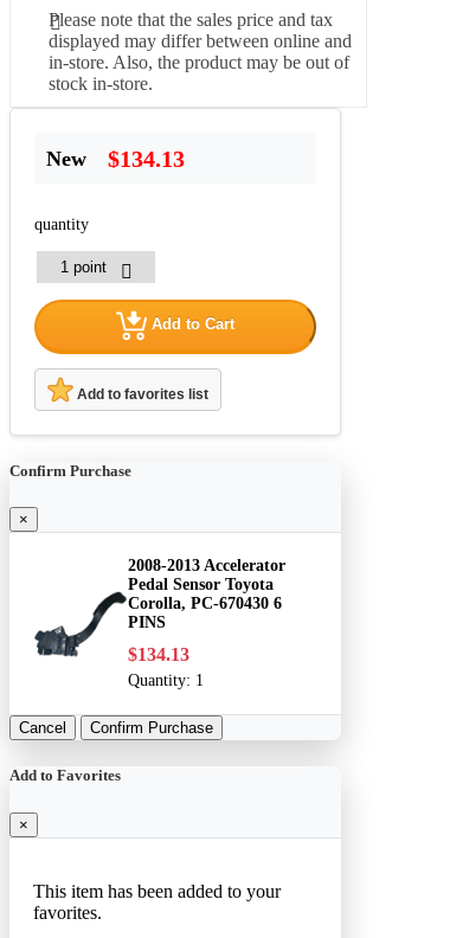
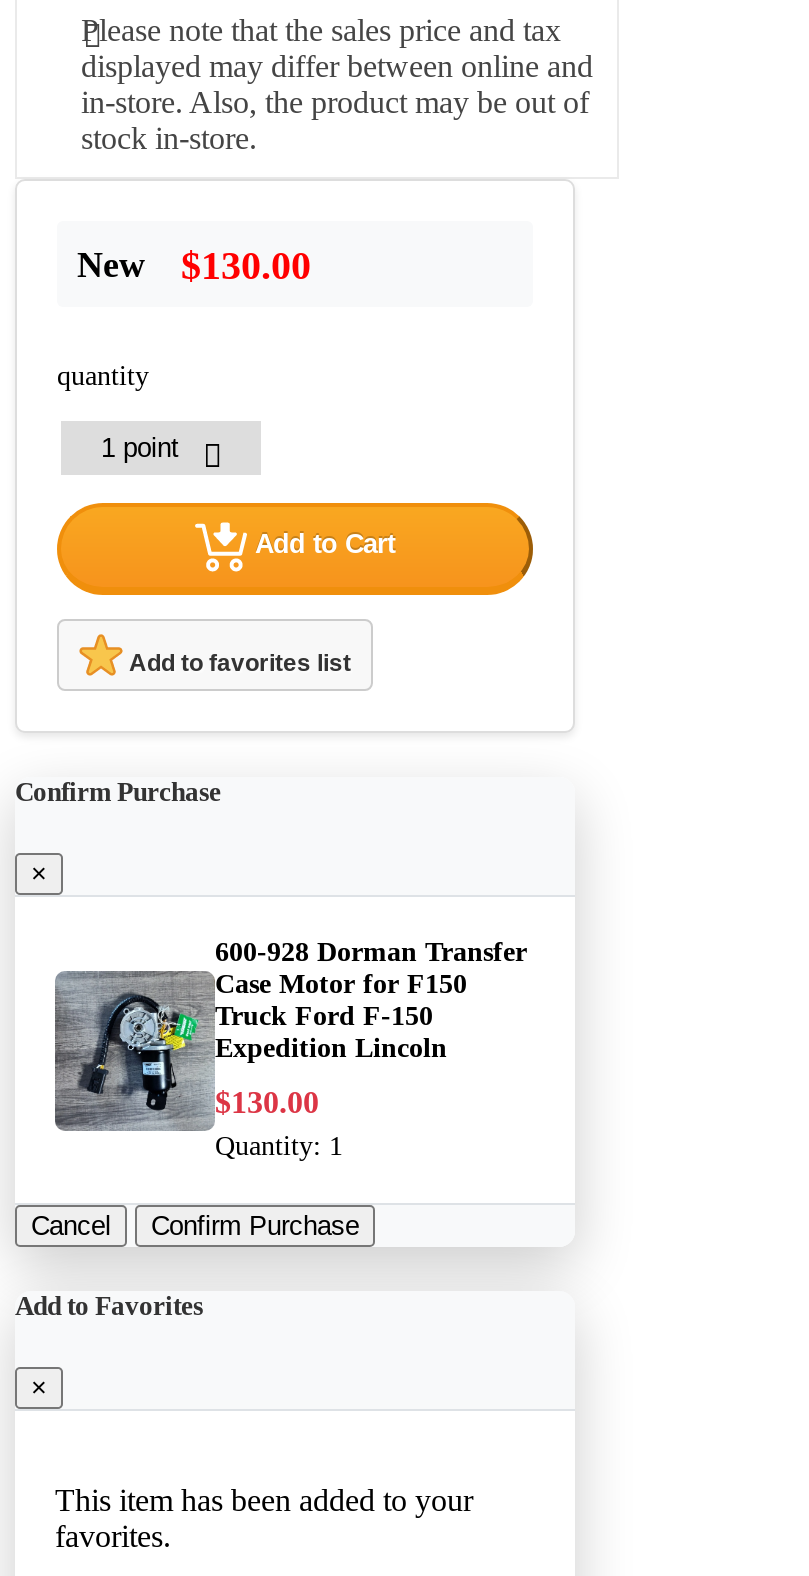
[46,146,185,172] New $134.13 -> [77,243,311,287] New $130.00
[33,557,285,672] [image] | 2008-2013 Accelerator | Pedal Sensor Toyota | Corolla, PC-670430 6 | PINS -> [53,937,527,1133] [image] | 600-928 Dorman Transfer | Case Motor for F150 | Truck Ford F-150 | Expedition Lincoln
[128,645,189,665] $134.13 -> [215,1085,319,1119] $130.00

